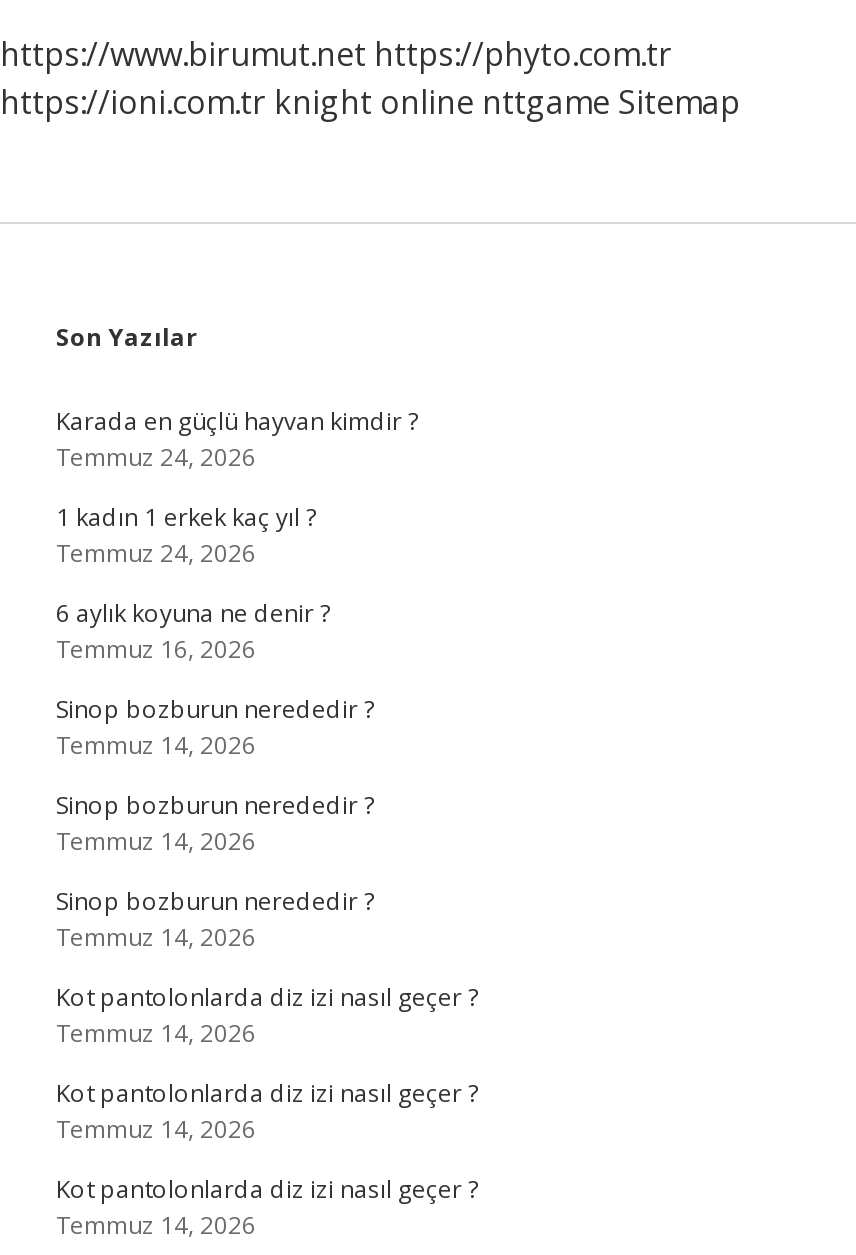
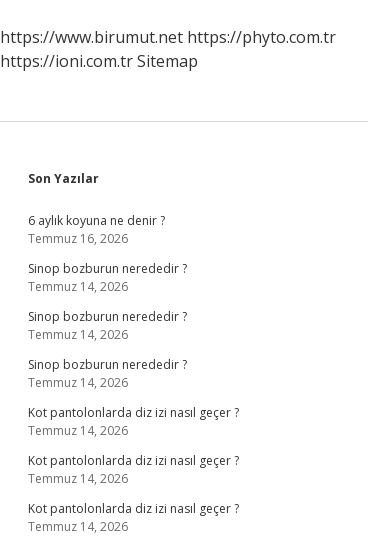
[0,80,740,124] https://ioni.com.tr knight online nttgame Sitemap -> [0,50,198,72] https://ioni.com.tr Sitemap
[56,404,418,570] Karada en güçlü hayvan kimdir ? | Temmuz 24, 2026 | 1 kadın 1 erkek kaç yıl ? | Temmuz 24, 2026 -> none

